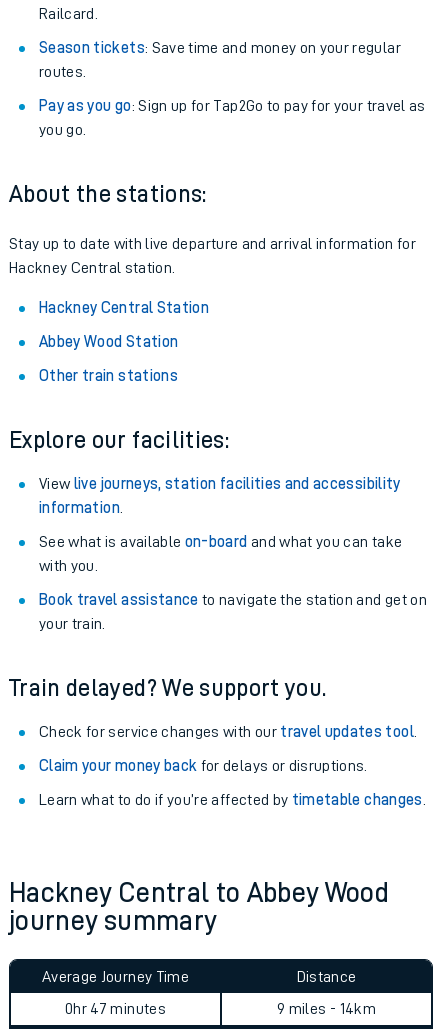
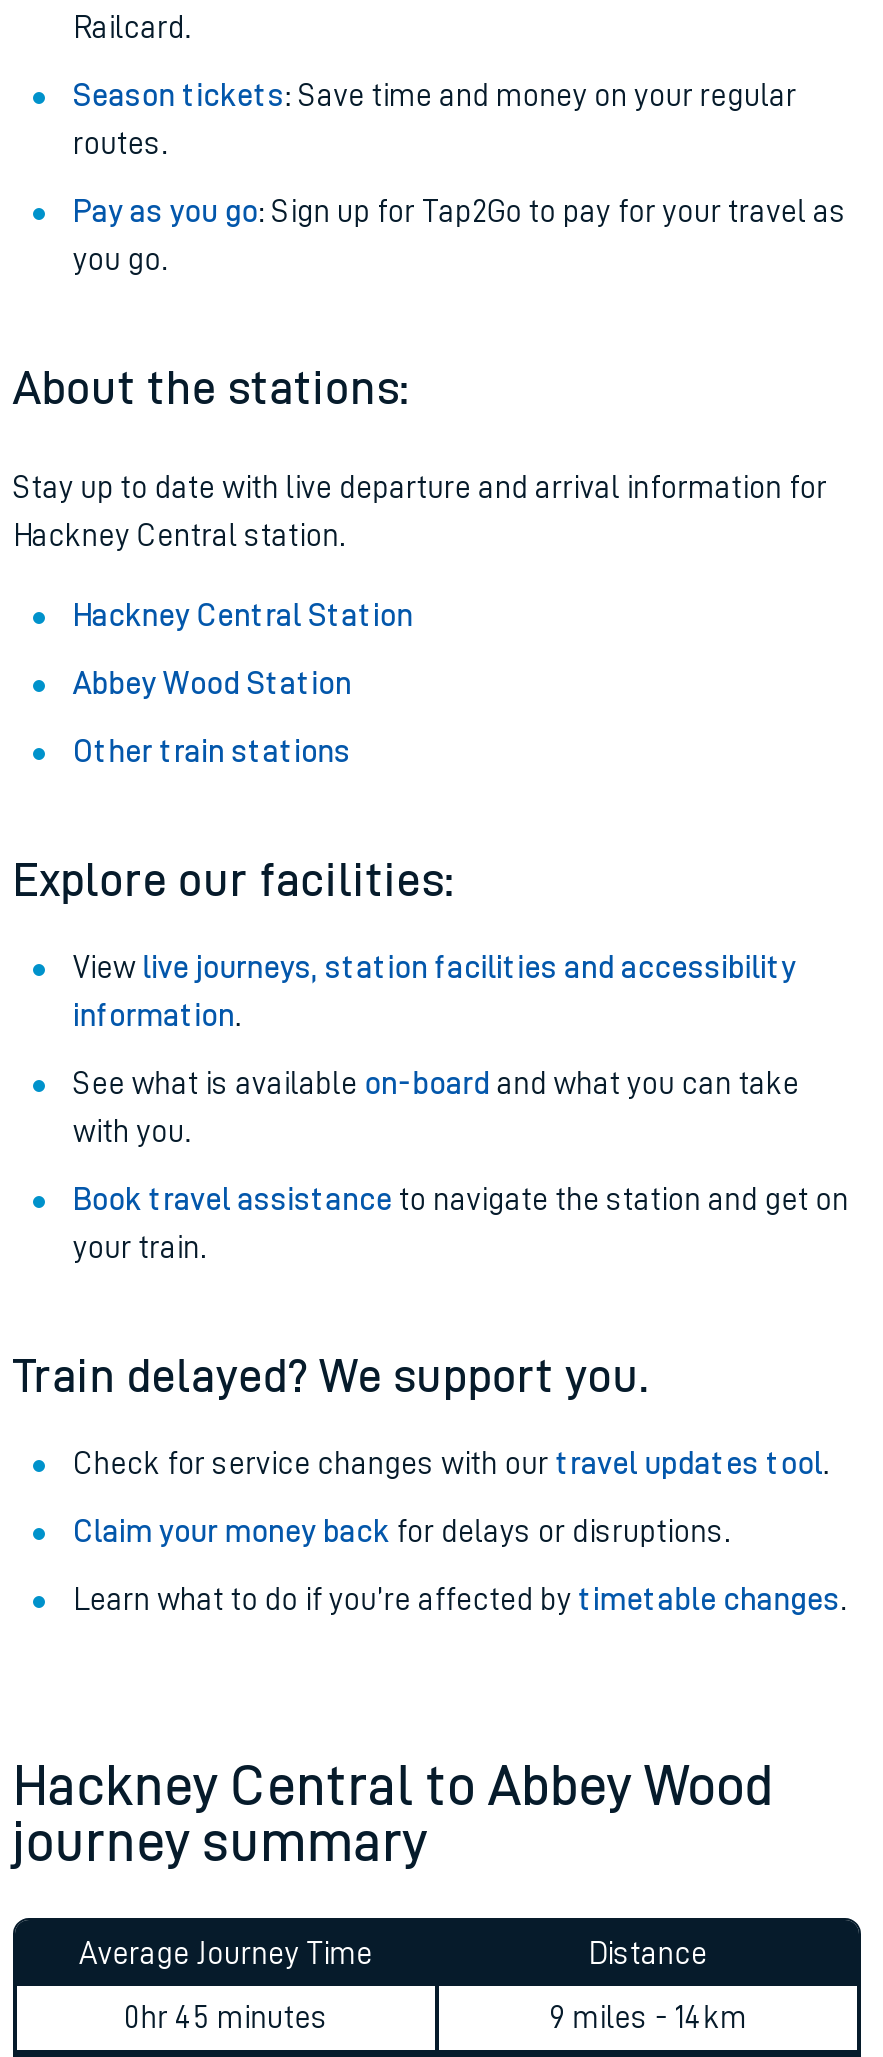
[65,1001,166,1017] 0hr 47 minutes -> [124,2002,328,2034] 0hr 45 minutes

